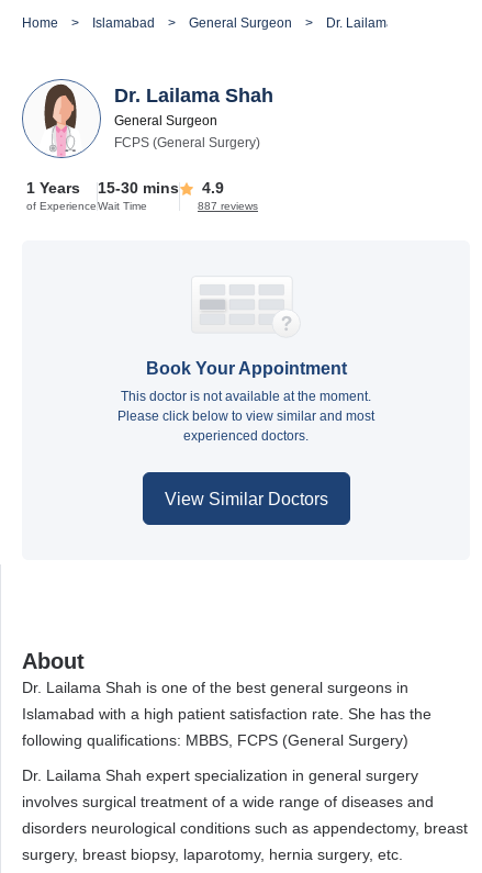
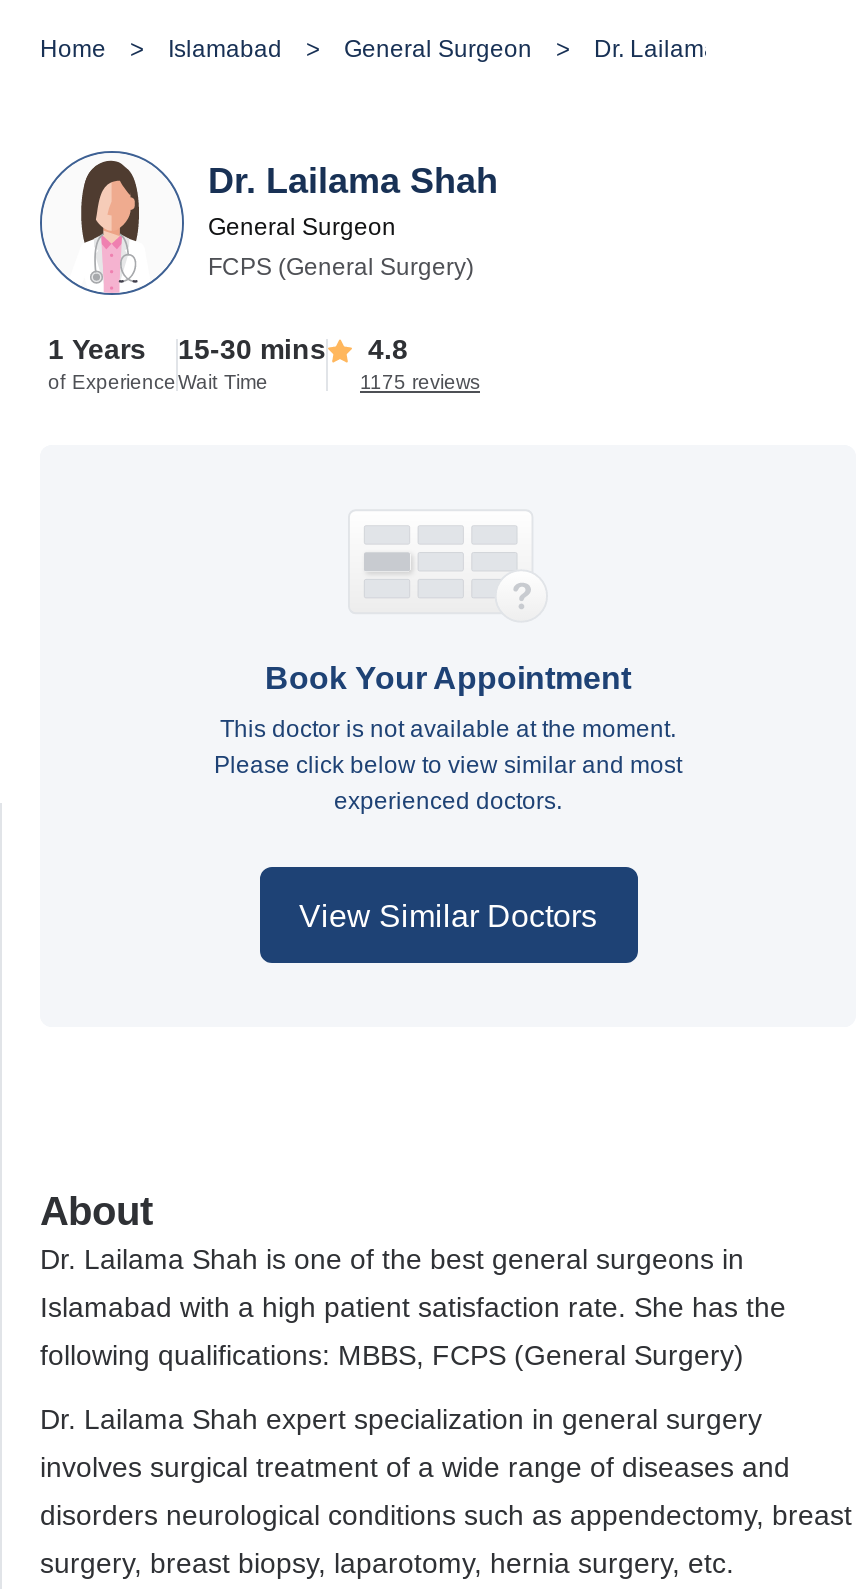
[26,179,224,197] 1 Years 15-30 mins 4.9 -> [48,333,408,365] 1 Years 15-30 mins 4.8
[198,200,258,212] 887 reviews -> [360,371,480,393] 1175 reviews

